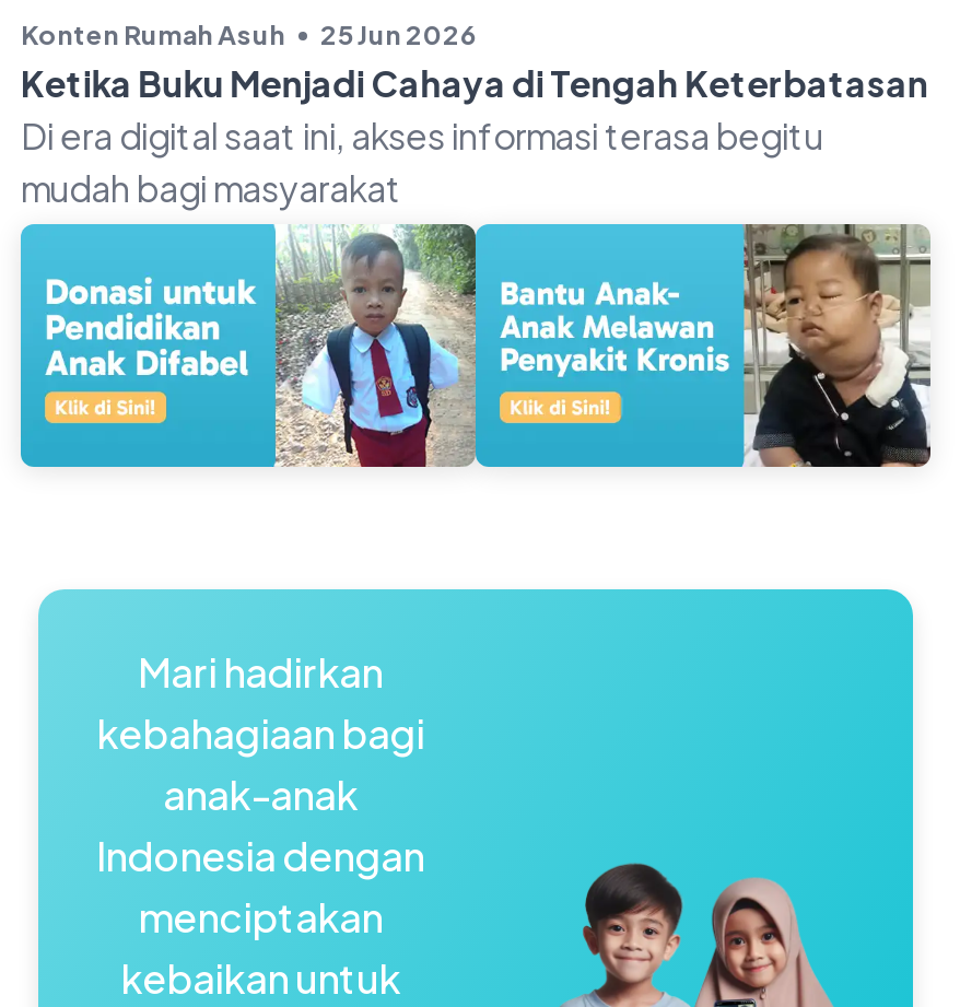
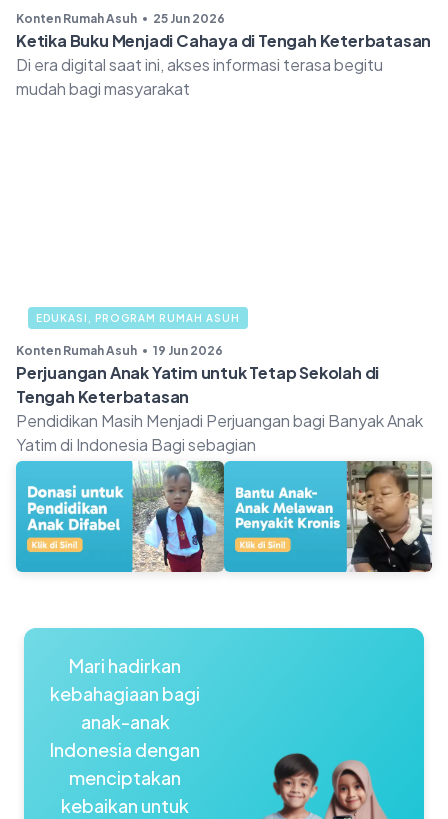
none -> [16,312,423,455] EDUKASI, PROGRAM RUMAH ASUH | Konten Rumah Asuh | 19 Jun 2026 | Perjuangan Anak Yatim untuk Tetap Sekolah di | Tengah Keterbatasan | Pendidikan Masih Menjadi Perjuangan bagi Banyak Anak | Yatim di Indonesia Bagi sebagian

